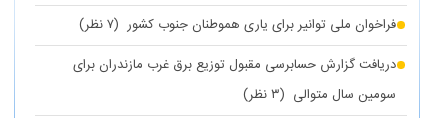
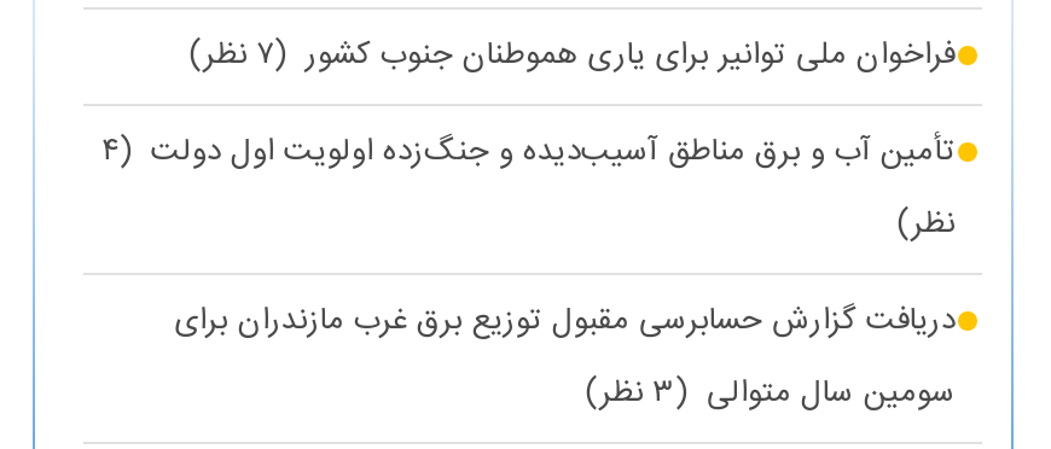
none -> [102,125,955,250] تأمین آب و برق مناطق آسیب‌دیده و جنگ‌زده اولویت اول دولت (۴ | نظر)

